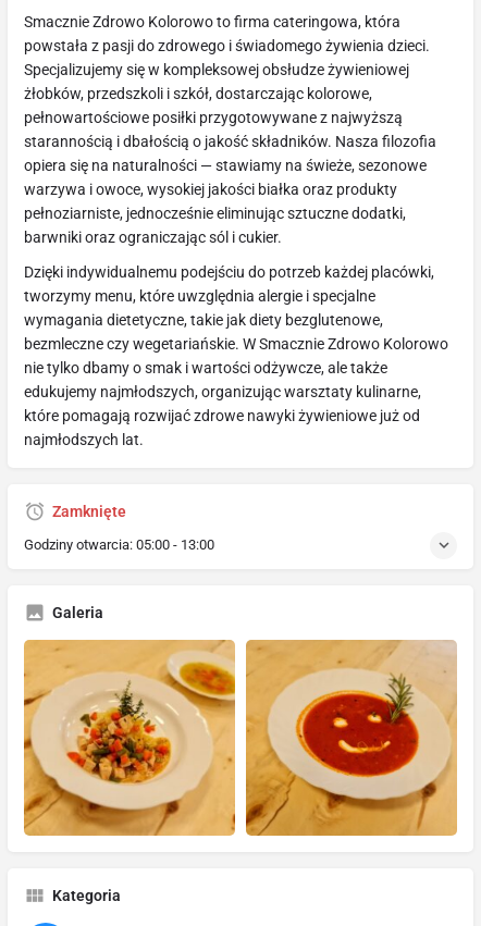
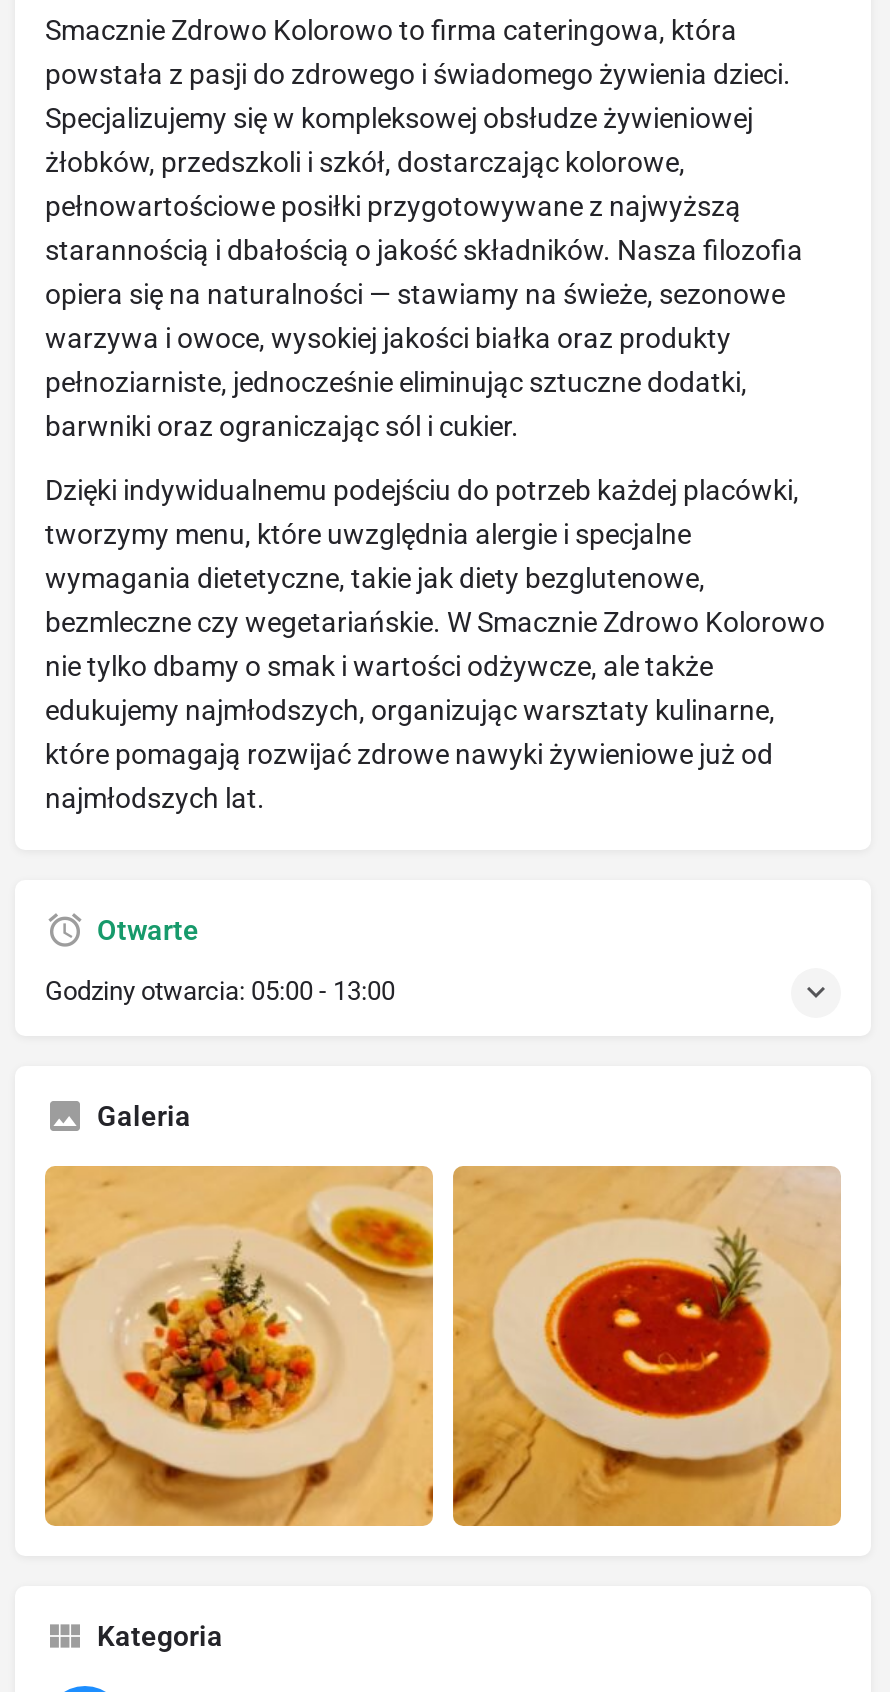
[52,502,126,520] Zamknięte -> [97,914,199,946] Otwarte

